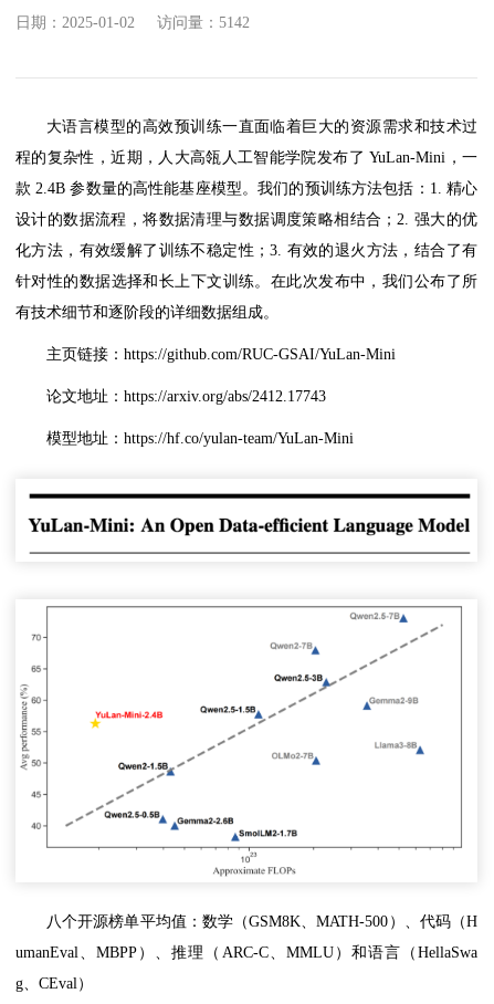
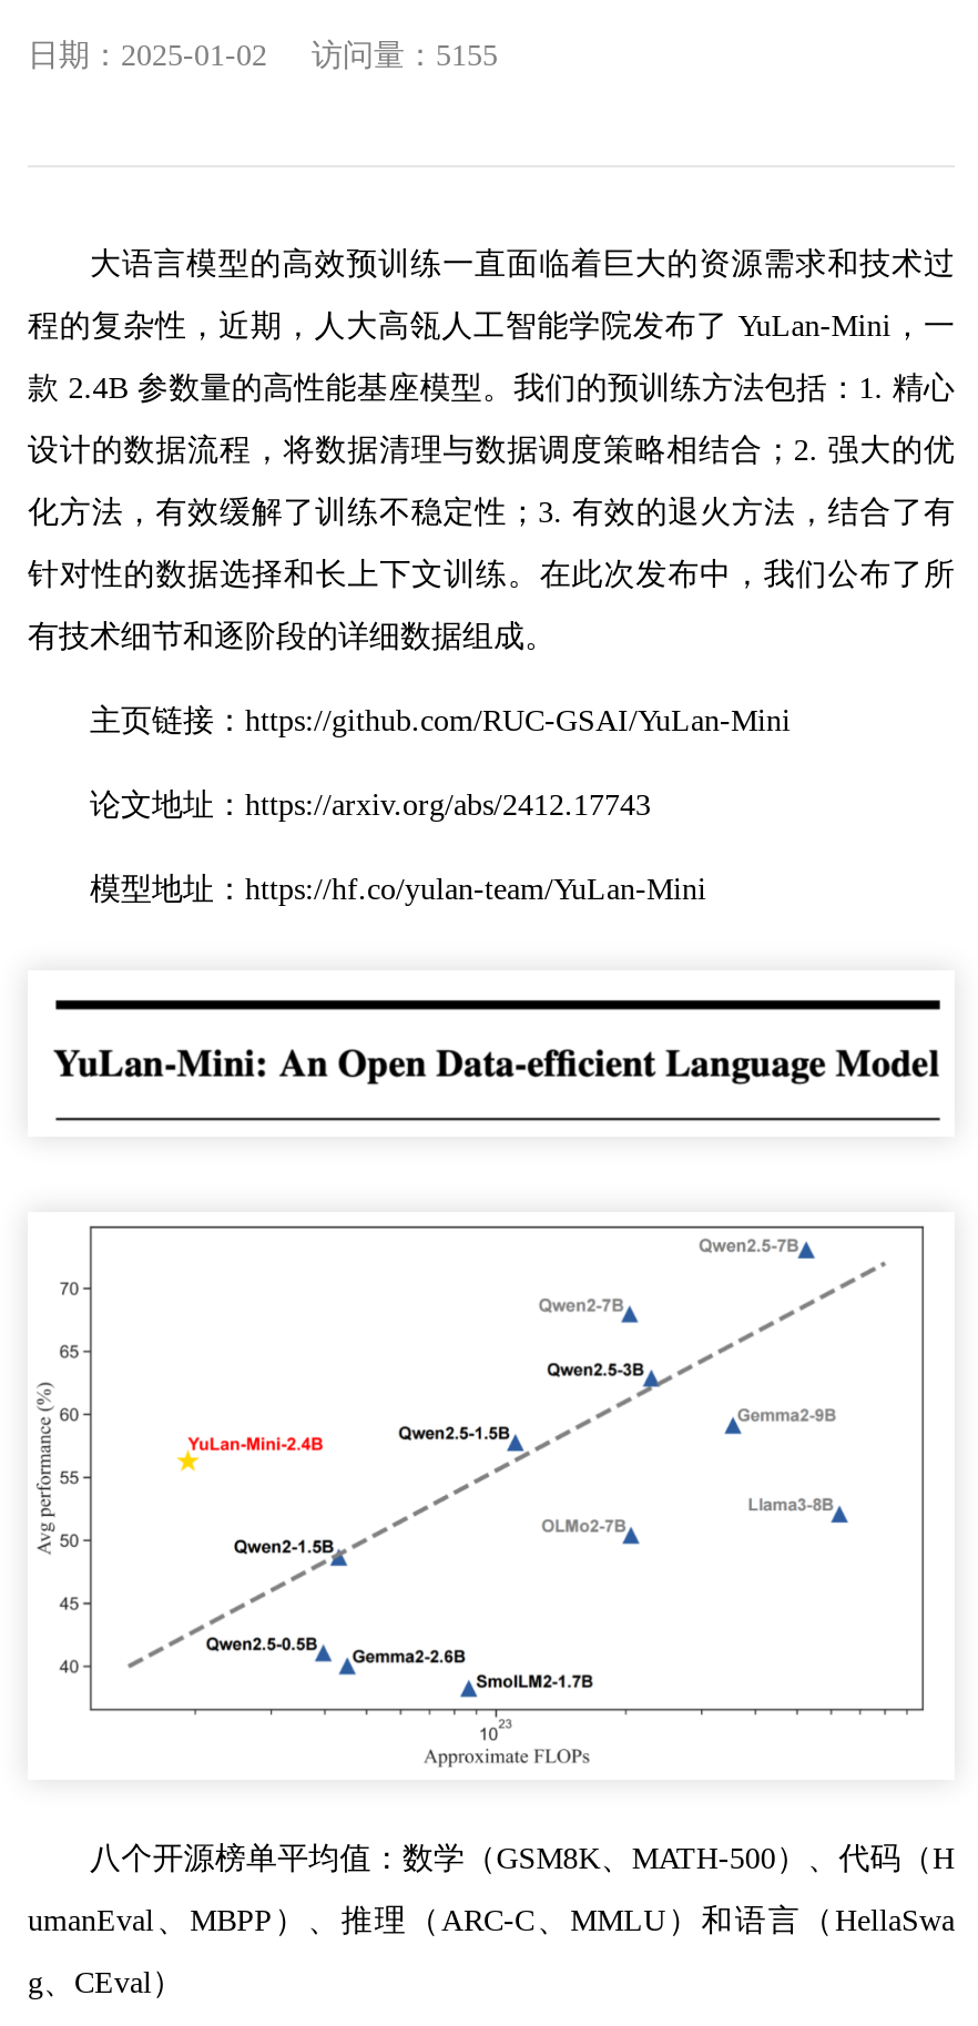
[15,14,250,31] 日期：2025-01-02 访问量：5142 -> [28,39,498,72] 日期：2025-01-02 访问量：5155

